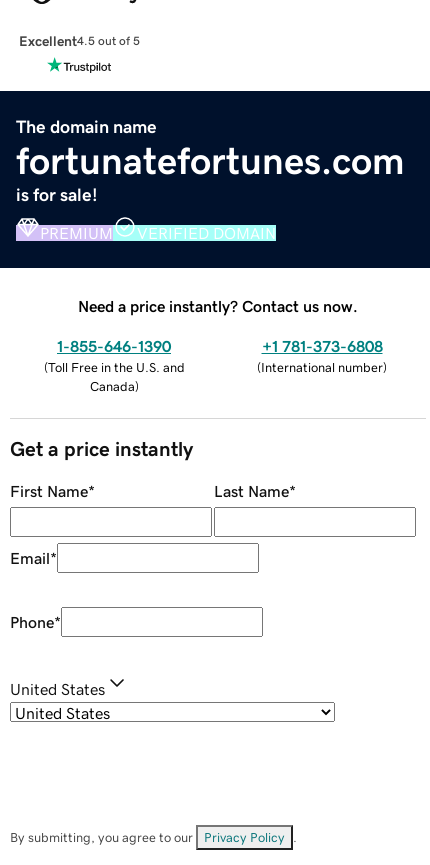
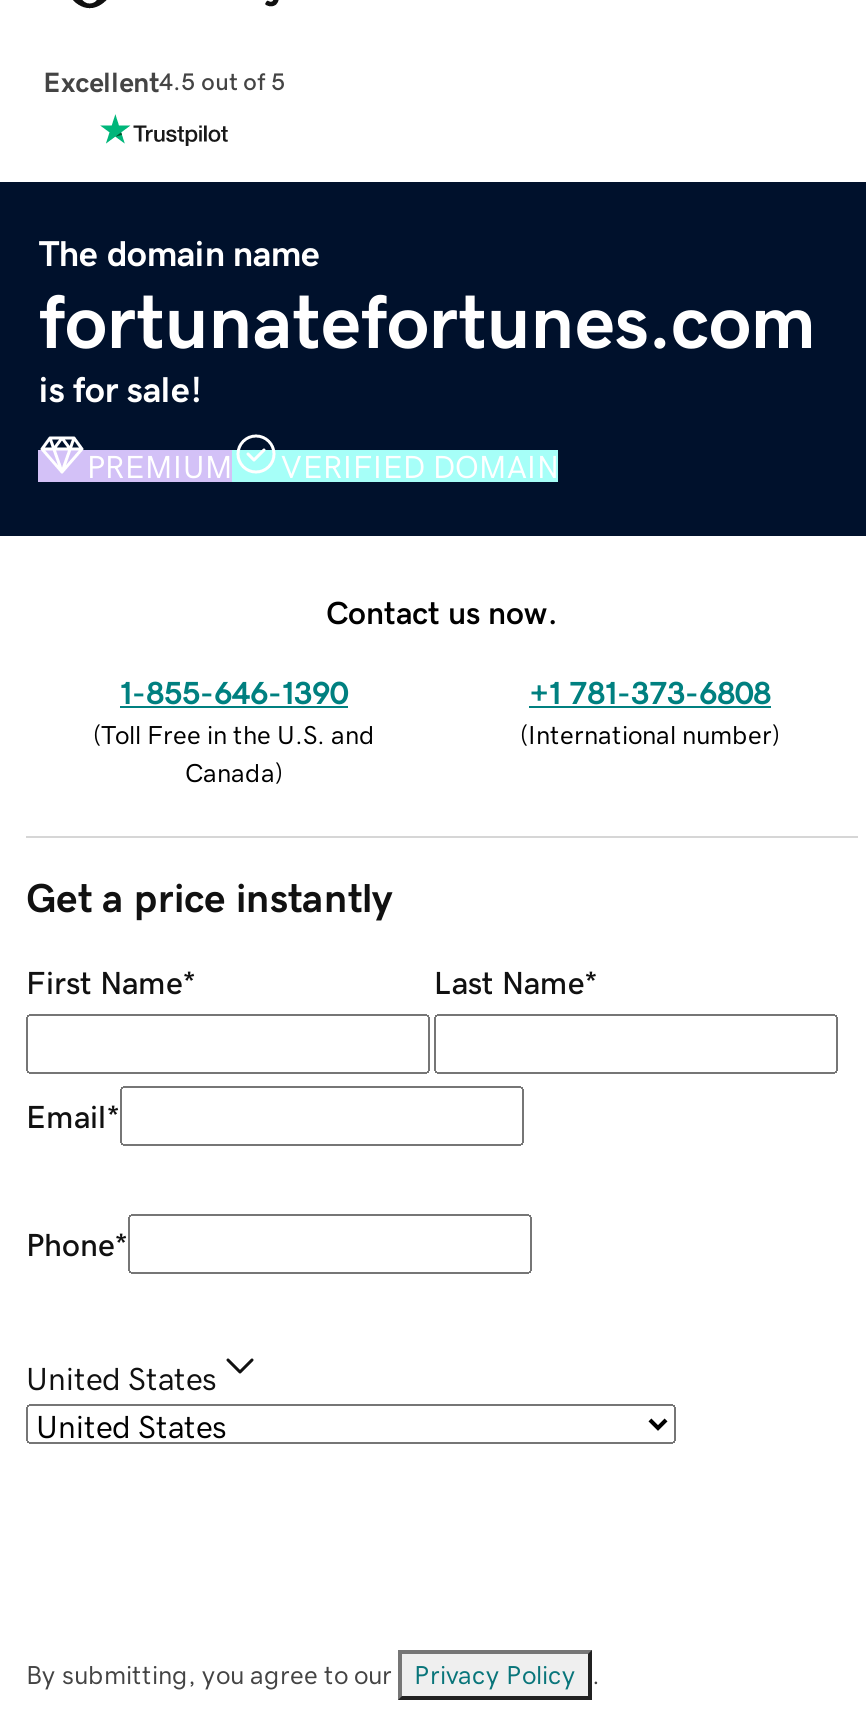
[78,298,358,314] Need a price instantly? Contact us now. -> [326,595,558,627] Contact us now.

